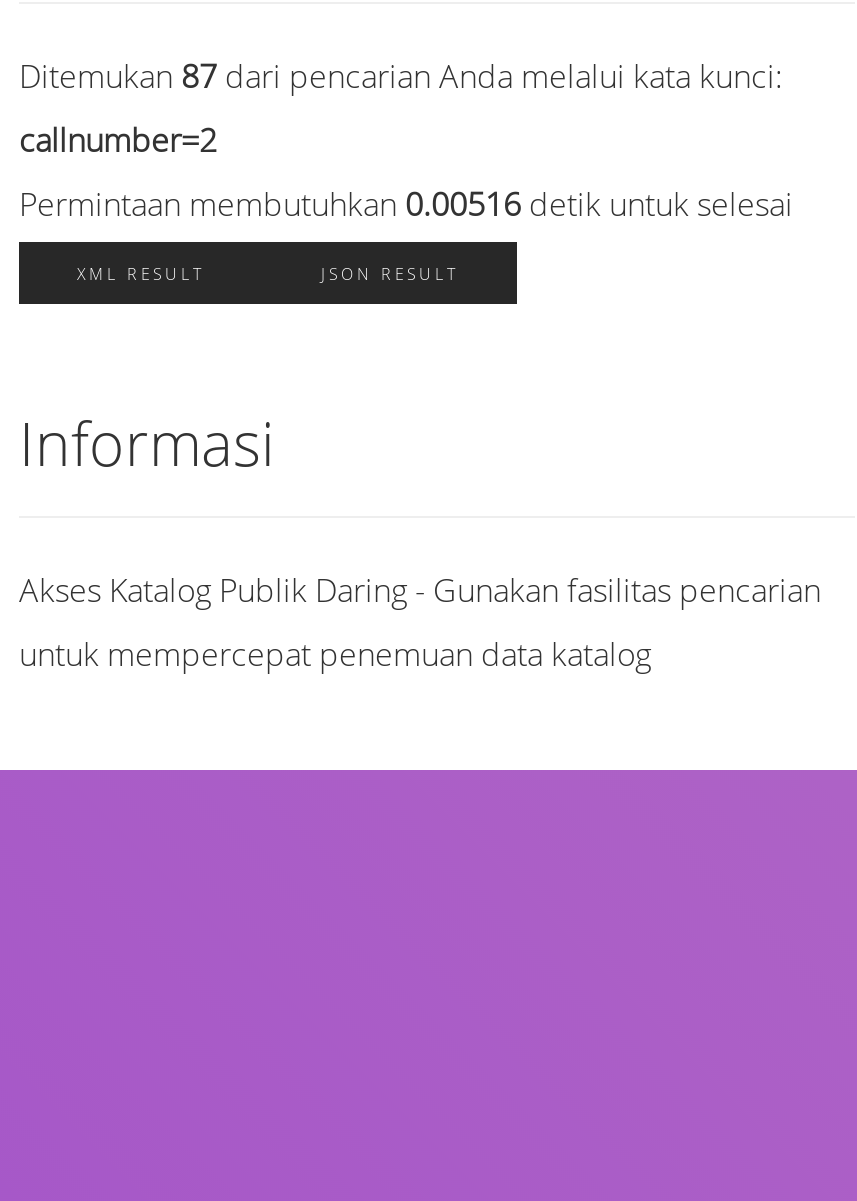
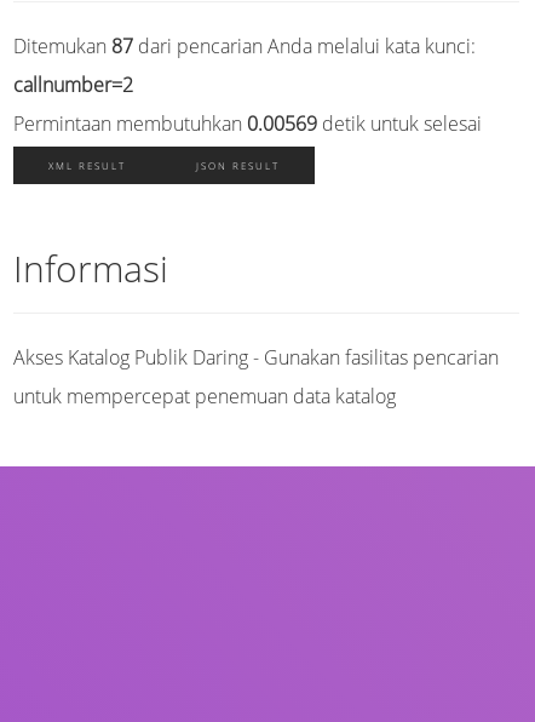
[19,181,793,225] Permintaan membutuhkan 0.00516 detik untuk selesai -> [13,110,482,136] Permintaan membutuhkan 0.00569 detik untuk selesai

